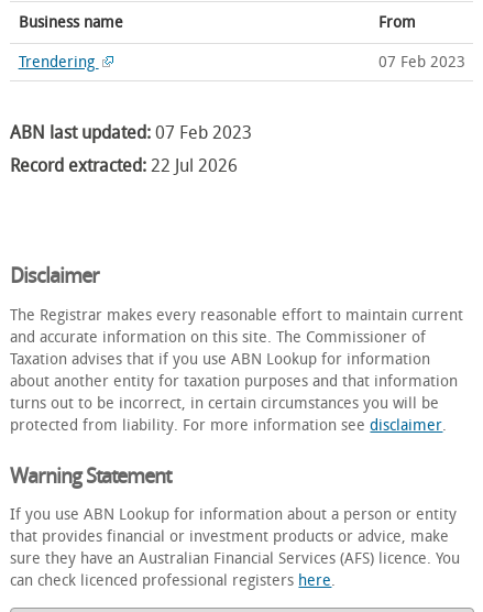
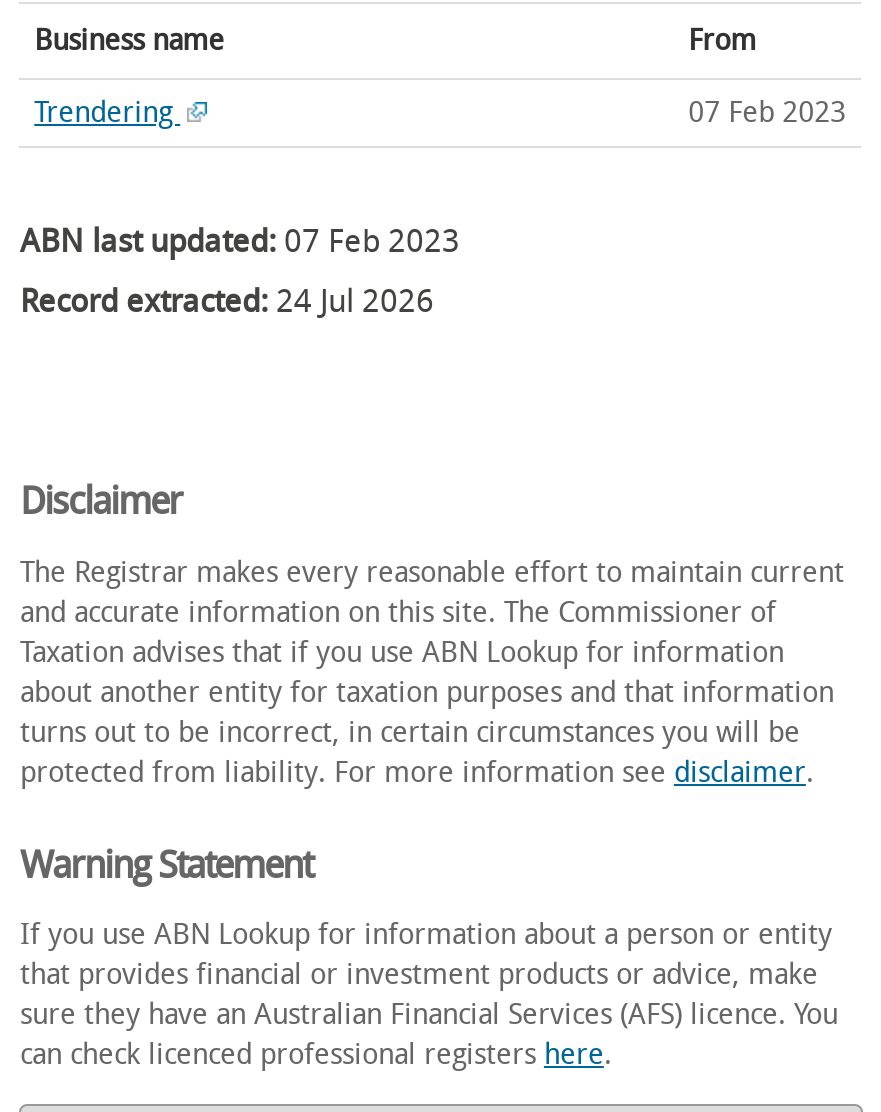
[10,155,238,176] Record extracted: 22 Jul 2026 -> [20,281,434,319] Record extracted: 24 Jul 2026

